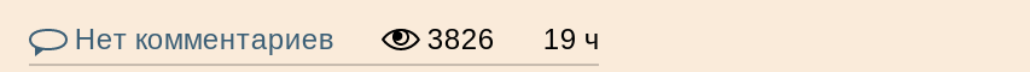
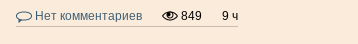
[420,23,599,56] 3826 | 19 ч -> [178,9,238,23] 849 | 9 ч

